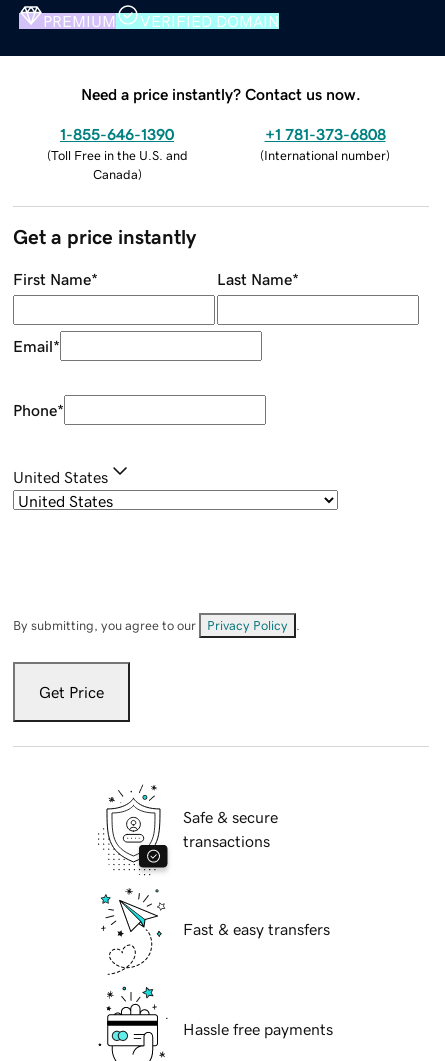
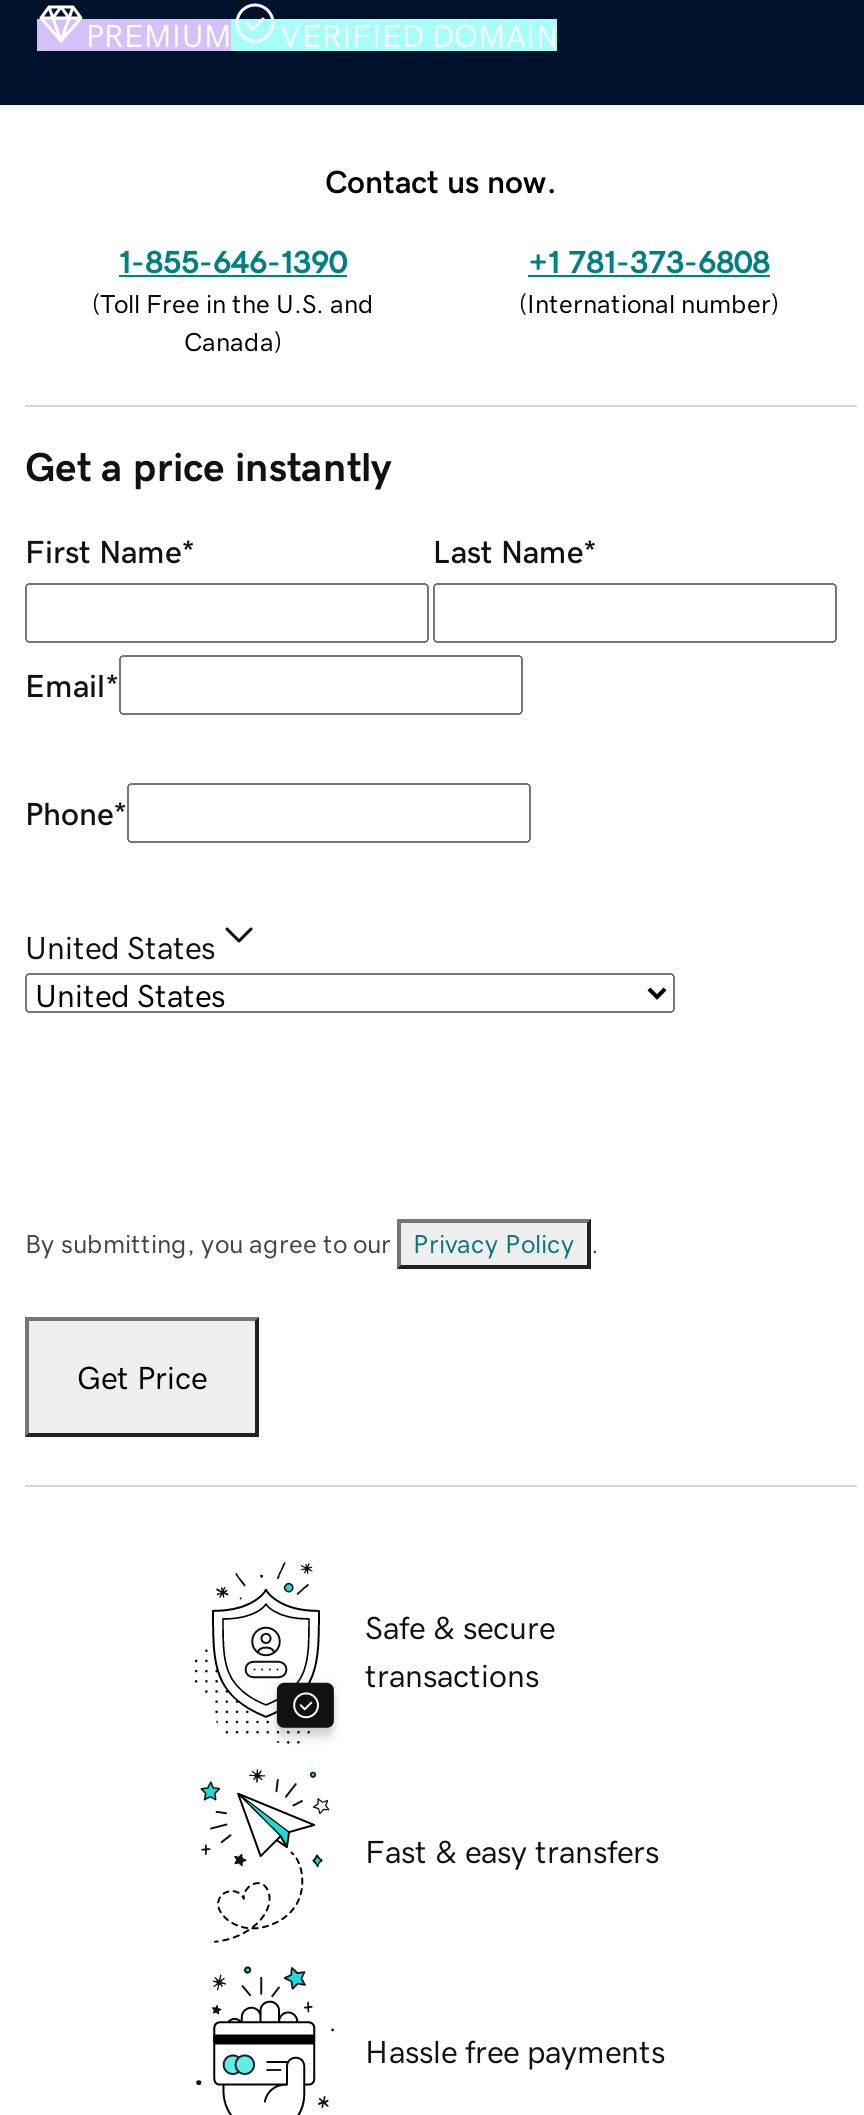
[81,86,361,102] Need a price instantly? Contact us now. -> [325,164,557,196] Contact us now.

